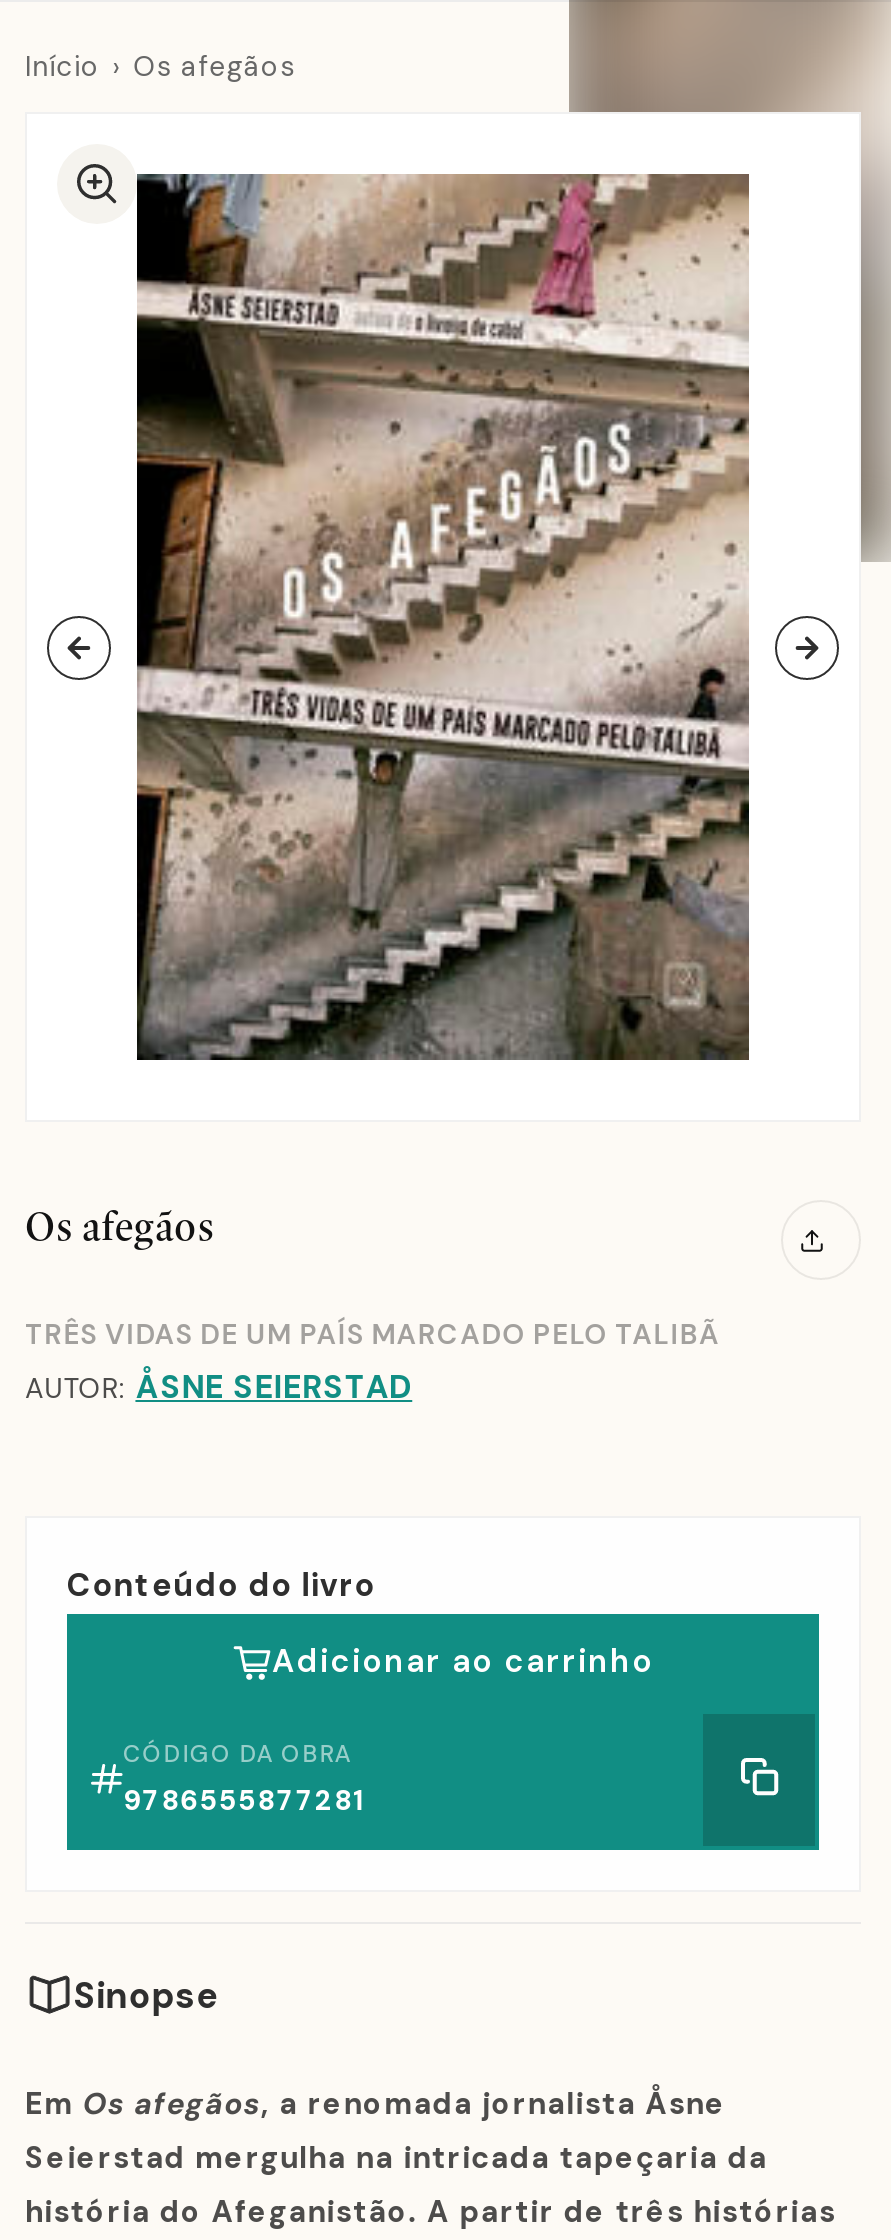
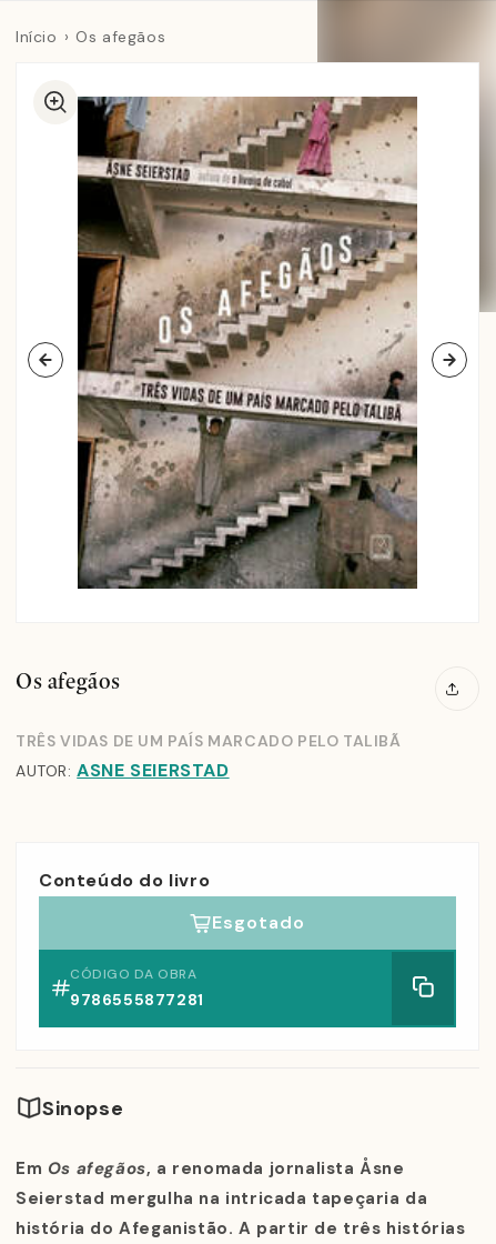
[25,1366,412,1408] AUTOR: ÅSNE SEIERSTAD -> [16,758,229,782] AUTOR: ASNE SEIERSTAD
[272,1641,654,1683] Adicionar ao carrinho -> [212,911,305,934] Esgotado

